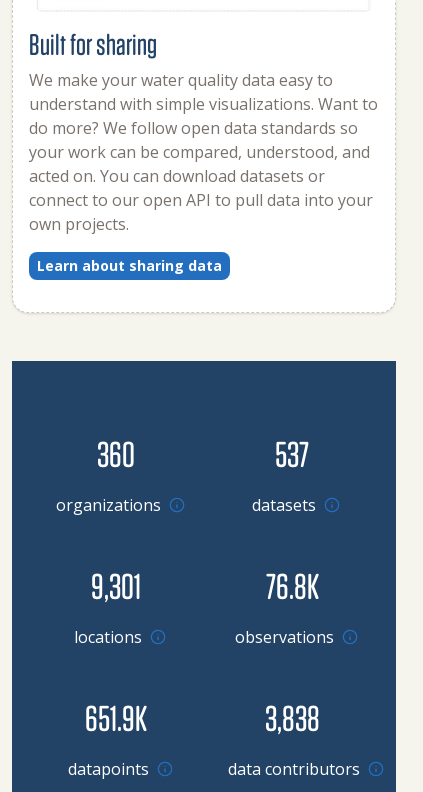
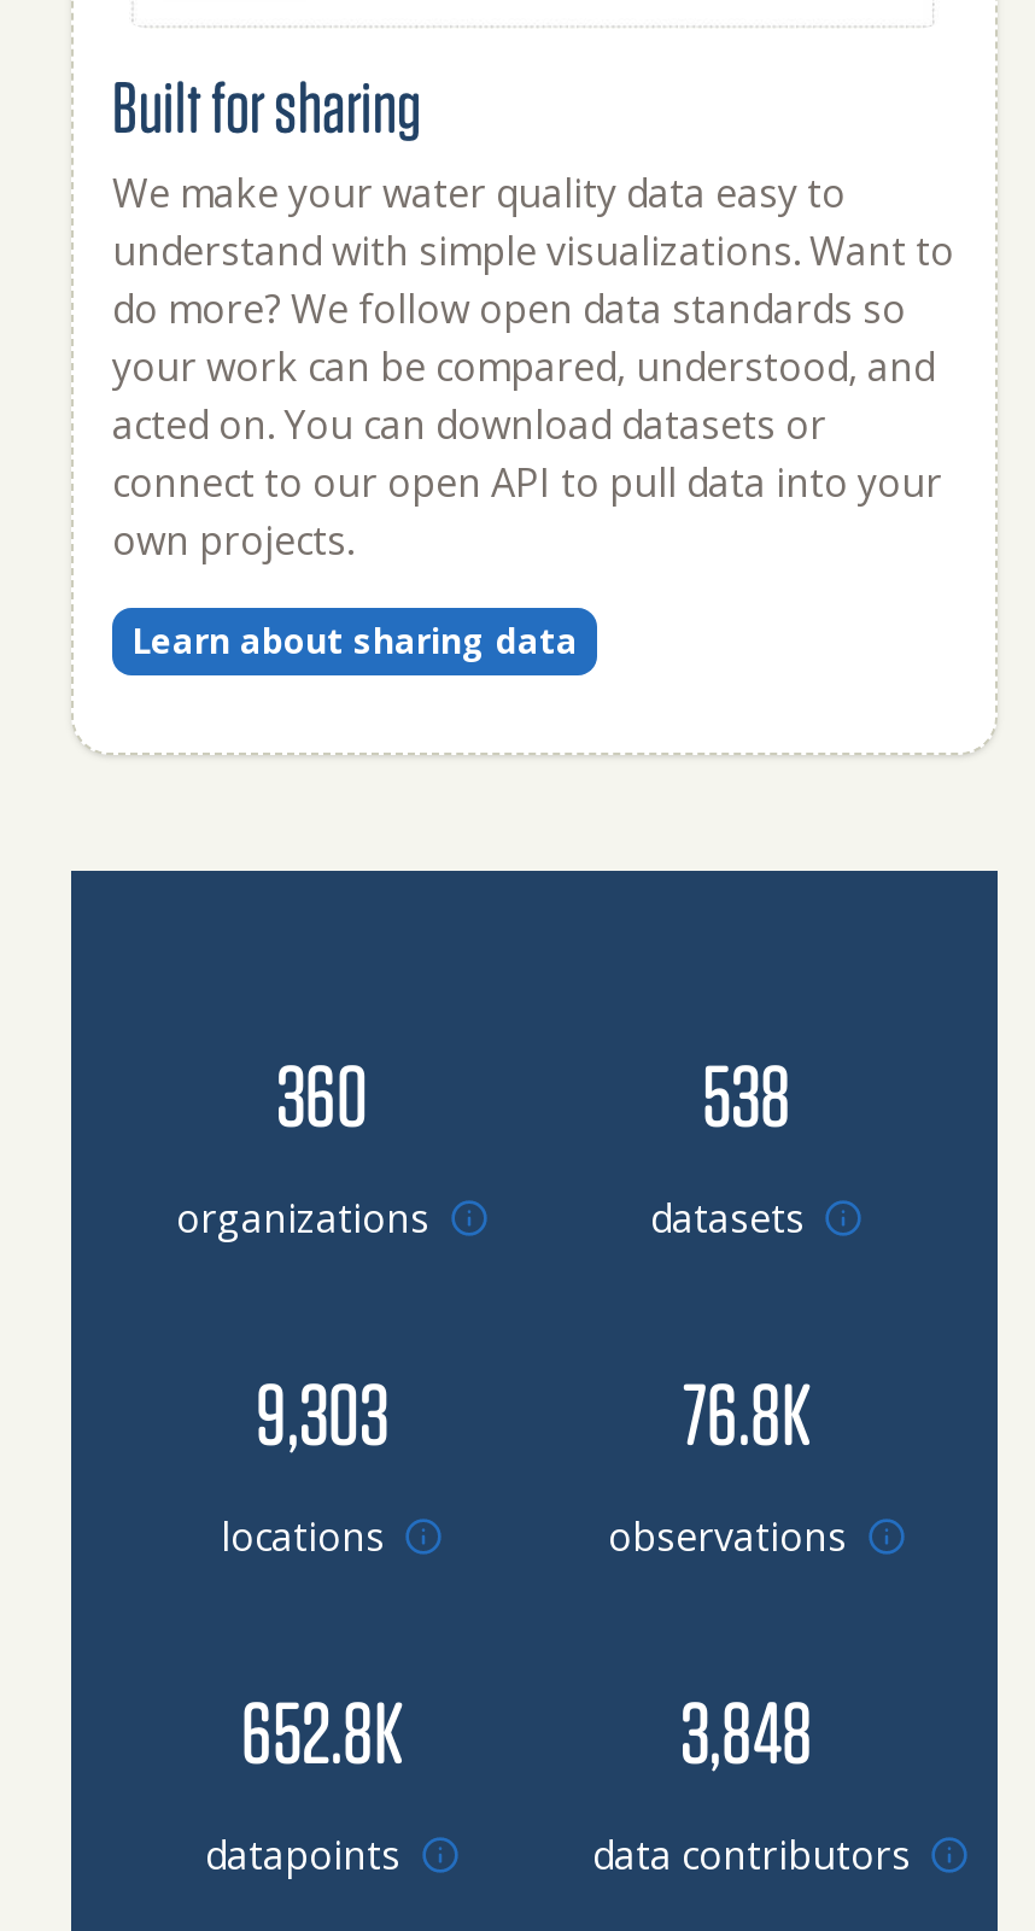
[275,432,309,474] 537 -> [702,1041,791,1142] 538
[91,564,141,606] 9,301 -> [256,1360,388,1461] 9,303
[85,696,147,738] 651.9K -> [241,1678,403,1779] 652.8K
[264,696,319,738] 3,838 -> [680,1678,813,1779] 3,848

